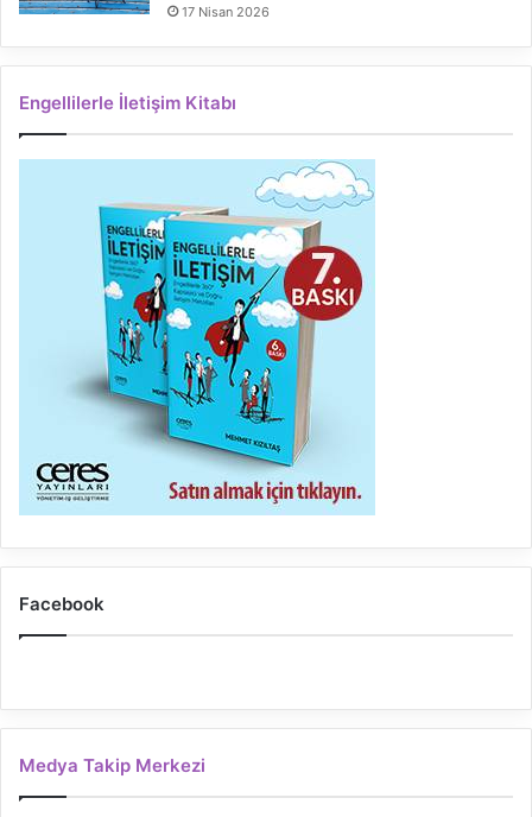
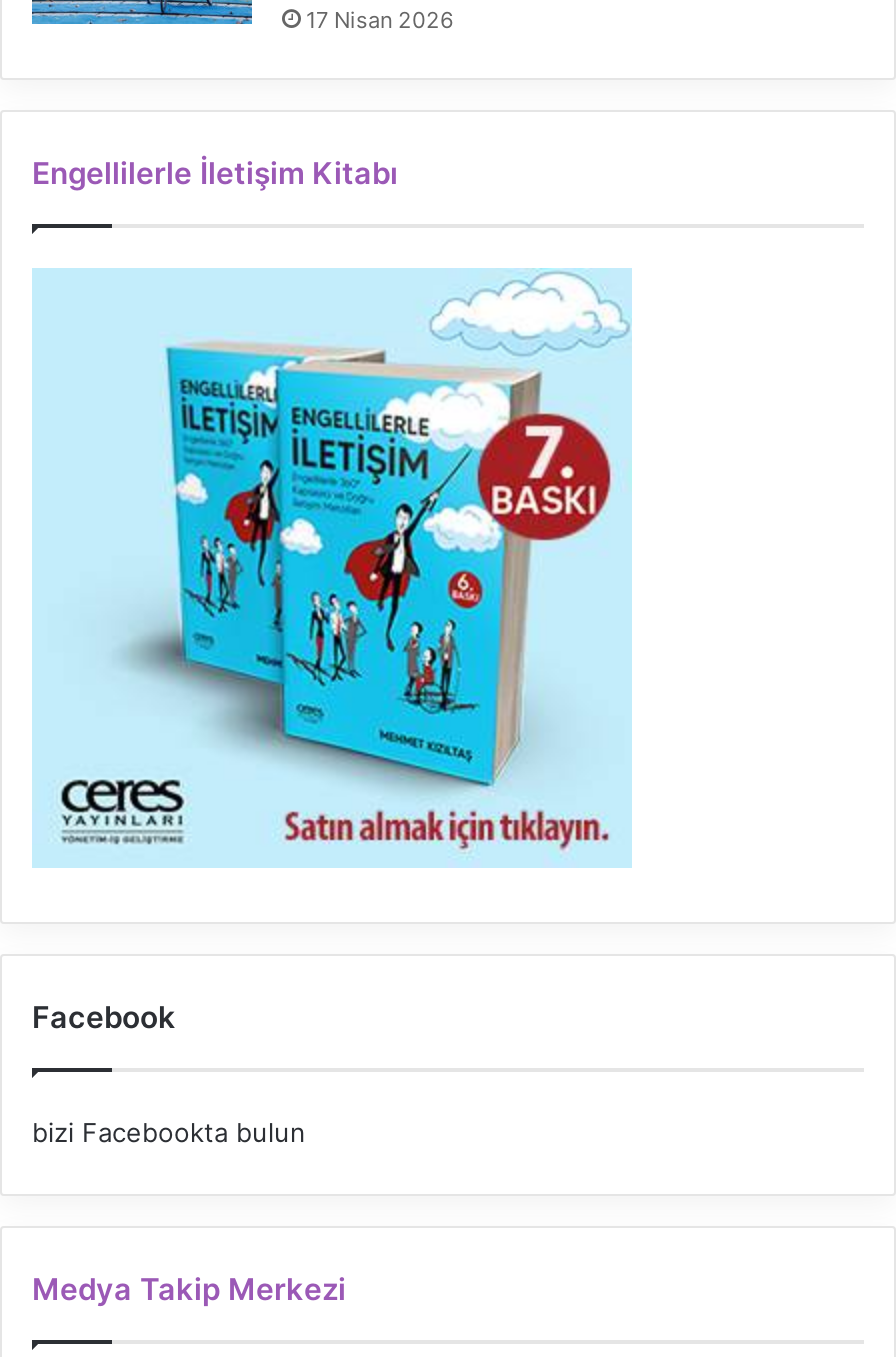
none -> [32,1117,306,1149] bizi Facebookta bulun

